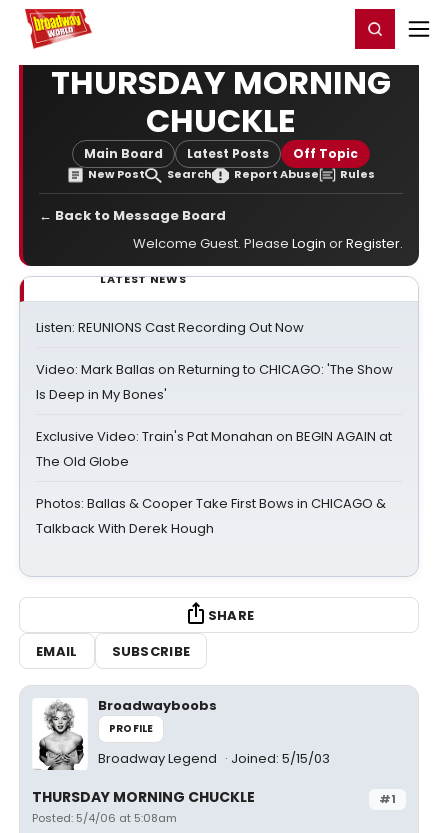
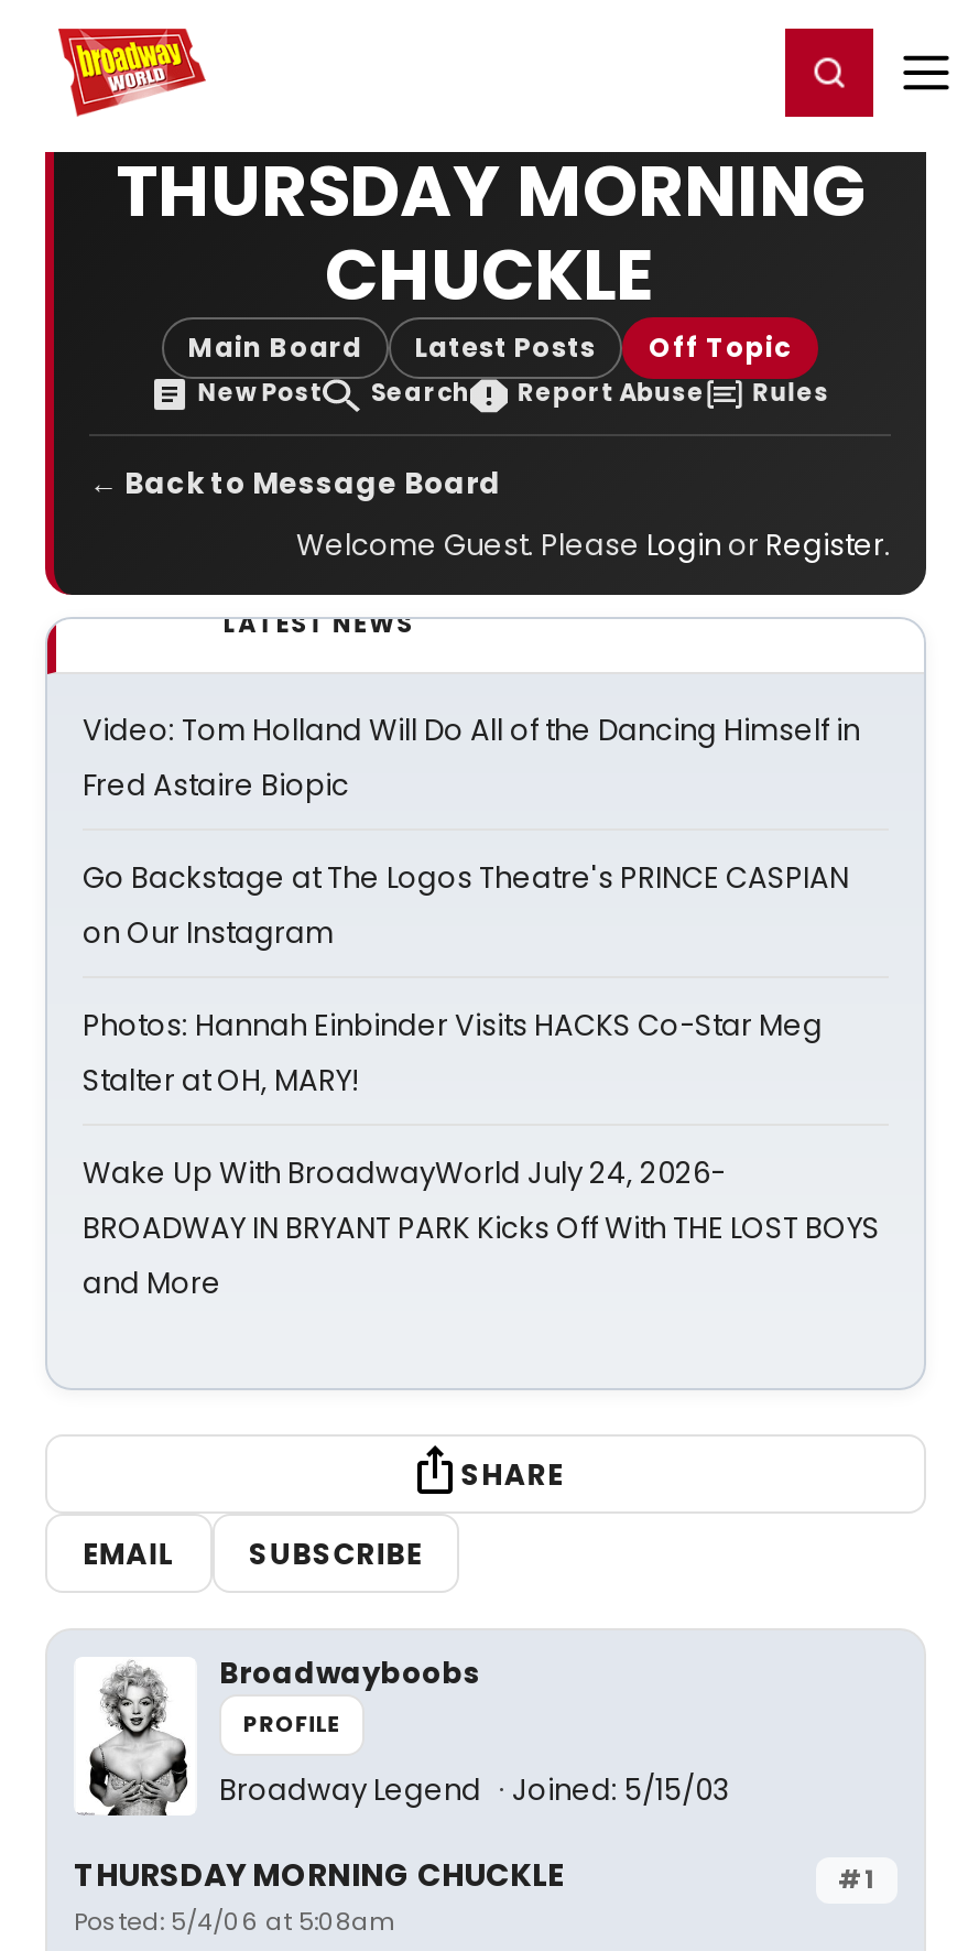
[36,318,304,337] Listen: REUNIONS Cast Recording Out Now -> [83,709,860,806] Video: Tom Holland Will Do All of the Dancing Himself in | Fred Astaire Biopic
[36,360,393,404] Video: Mark Ballas on Returning to CHICAGO: 'The Show | Is Deep in My Bones' -> [83,857,849,954] Go Backstage at The Logos Theatre's PRINCE CASPIAN | on Our Instagram
[36,427,392,471] Exclusive Video: Train's Pat Monahan on BEGIN AGAIN at | The Old Globe -> [83,1005,823,1102] Photos: Hannah Einbinder Visits HACKS Co-Star Meg | Stalter at OH, MARY!
[36,494,386,538] Photos: Ballas & Cooper Take First Bows in CHICAGO & | Talkback With Derek Hough -> [83,1152,880,1304] Wake Up With BroadwayWorld July 24, 2026- | BROADWAY IN BRYANT PARK Kicks Off With THE LOST BOYS | and More

